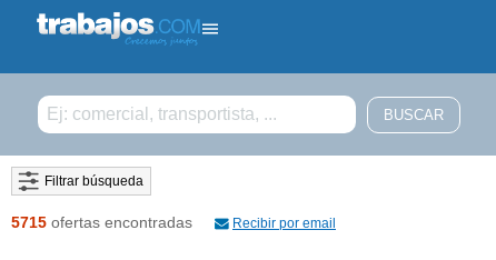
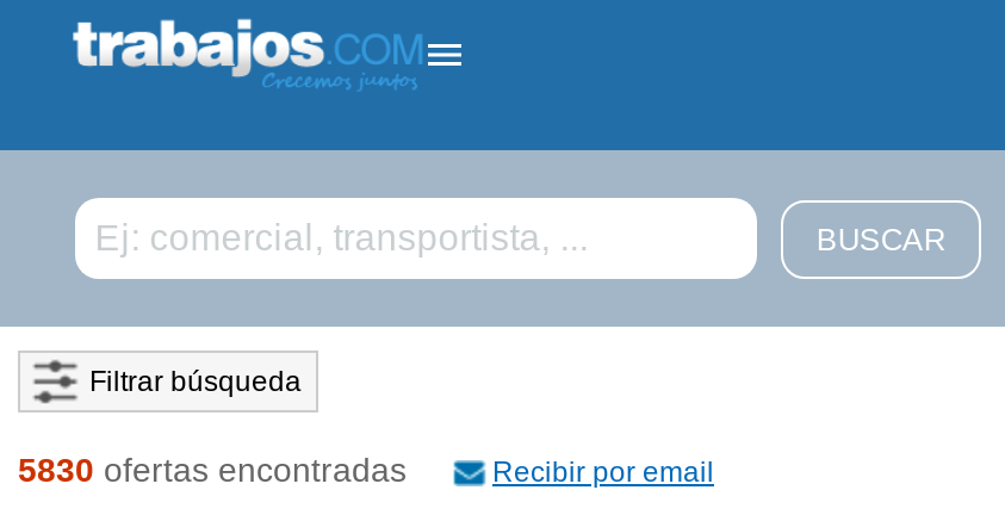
[11,213,197,231] 5715 ofertas encontradas -> [18,451,416,489] 5830 ofertas encontradas

